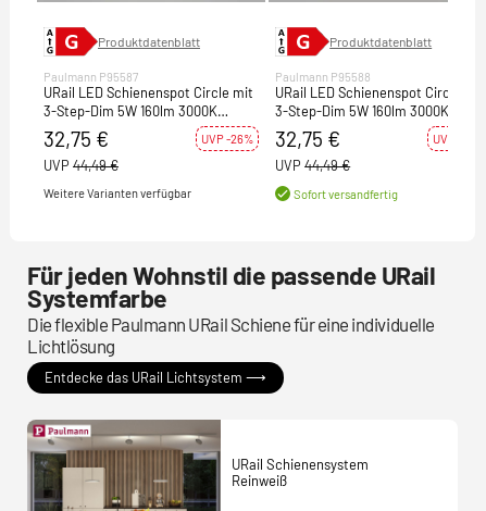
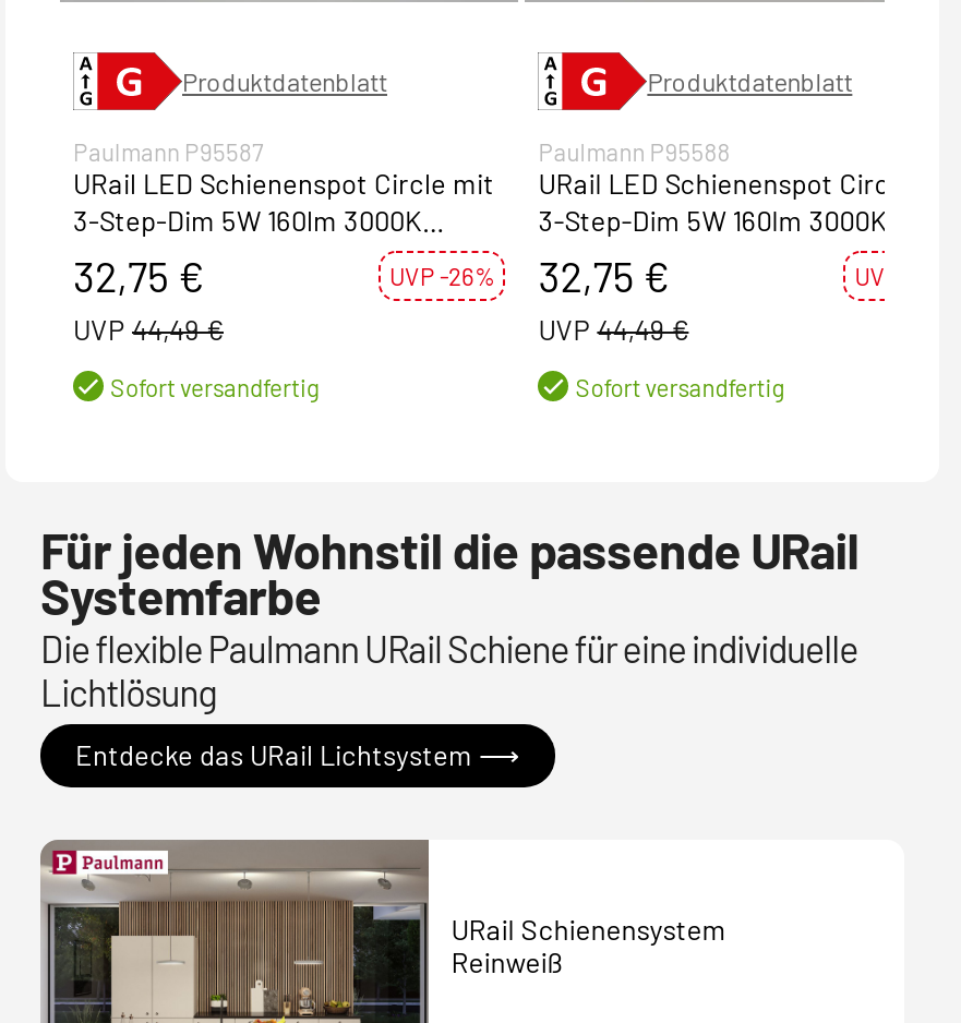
[43,186,191,200] Weitere Varianten verfügbar -> [110,373,320,401] Sofort versandfertig

